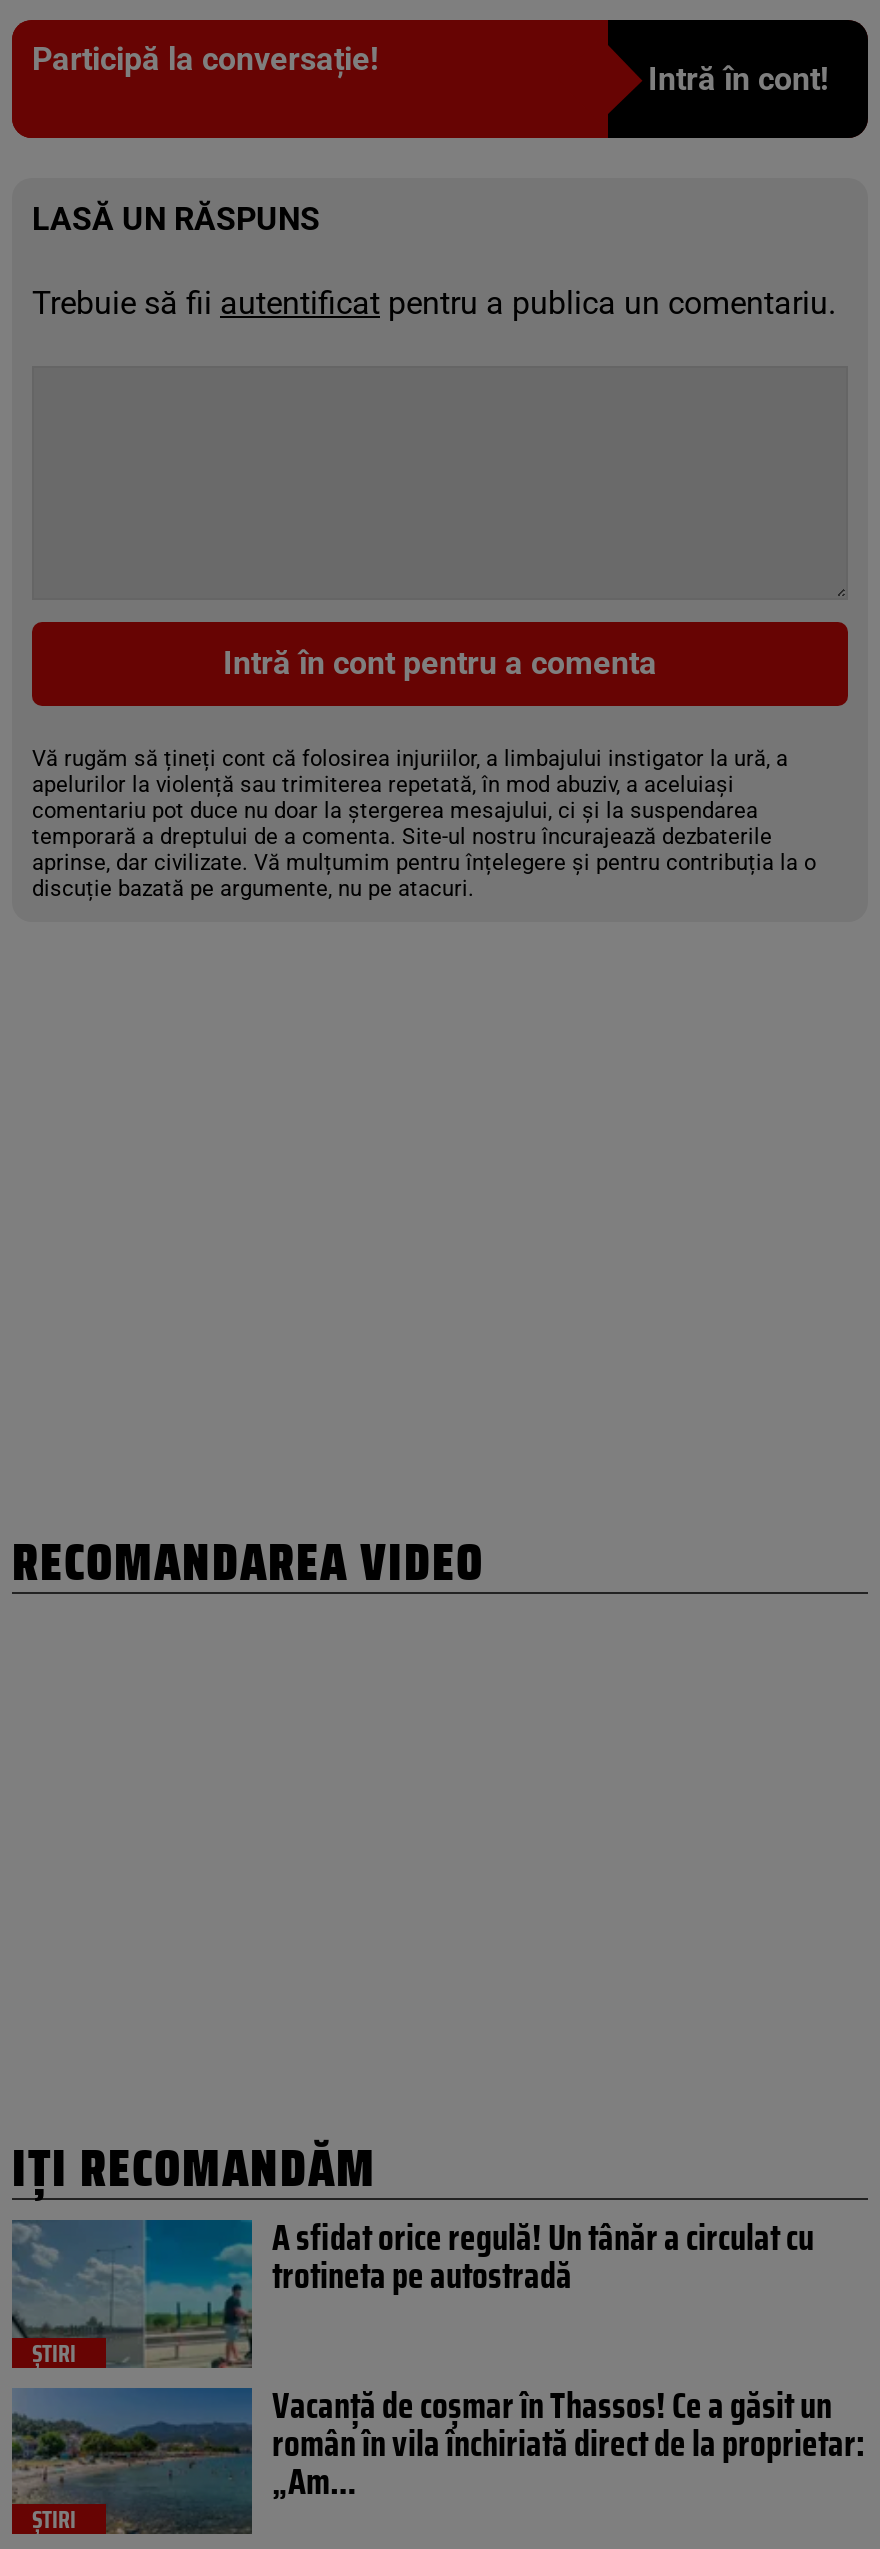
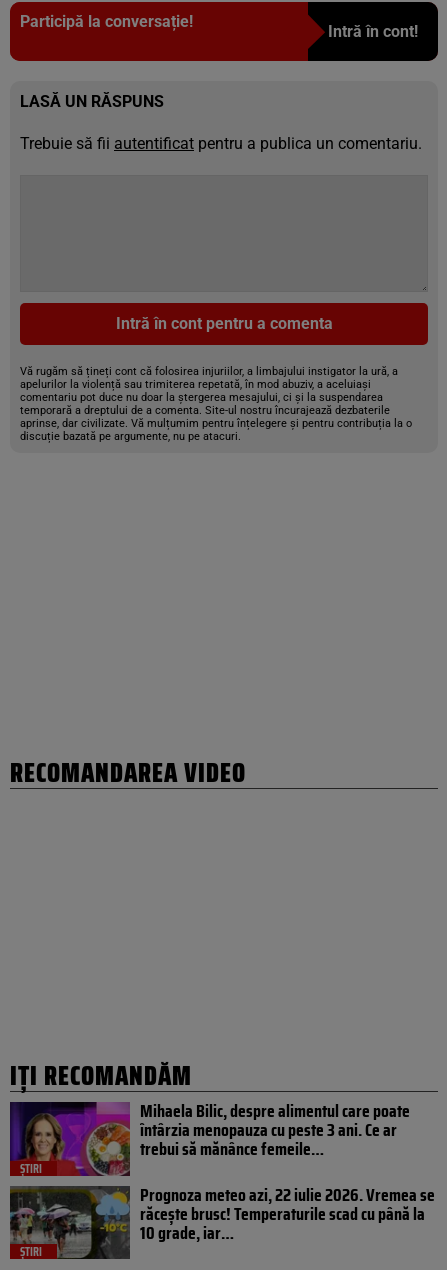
[10,2210,814,2370] [image] | A sfidat orice regulă! Un tânăr a circulat cu | trotineta pe autostradă -> [9,1097,410,1177] [image] | Mihaela Bilic, despre alimentul care poate | întârzia menopauza cu peste 3 ani. Ce ar | trebui să mănânce femeile…
[10,2377,864,2534] [image] | Vacanță de coșmar în Thassos! Ce a găsit un | român în vila închiriată direct de la proprietar: | „Am… -> [9,1181,435,1259] [image] | Prognoza meteo azi, 22 iulie 2026. Vremea se | răcește brusc! Temperaturile scad cu până la | 10 grade, iar…

